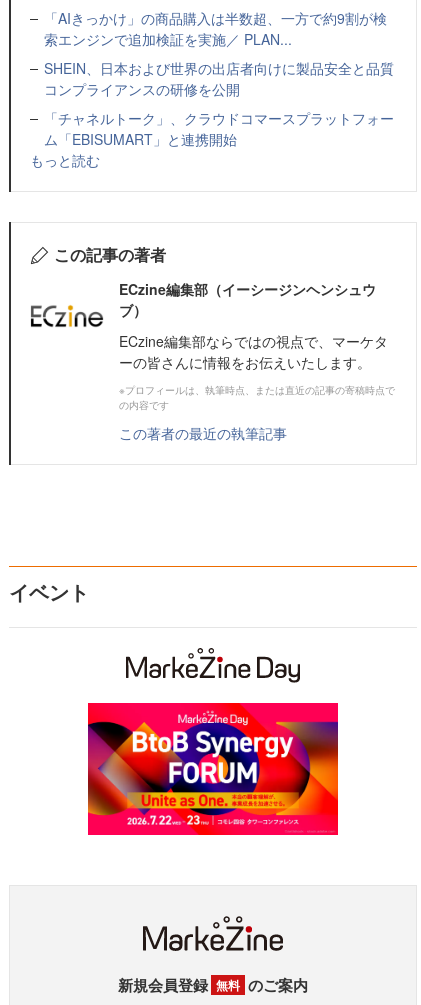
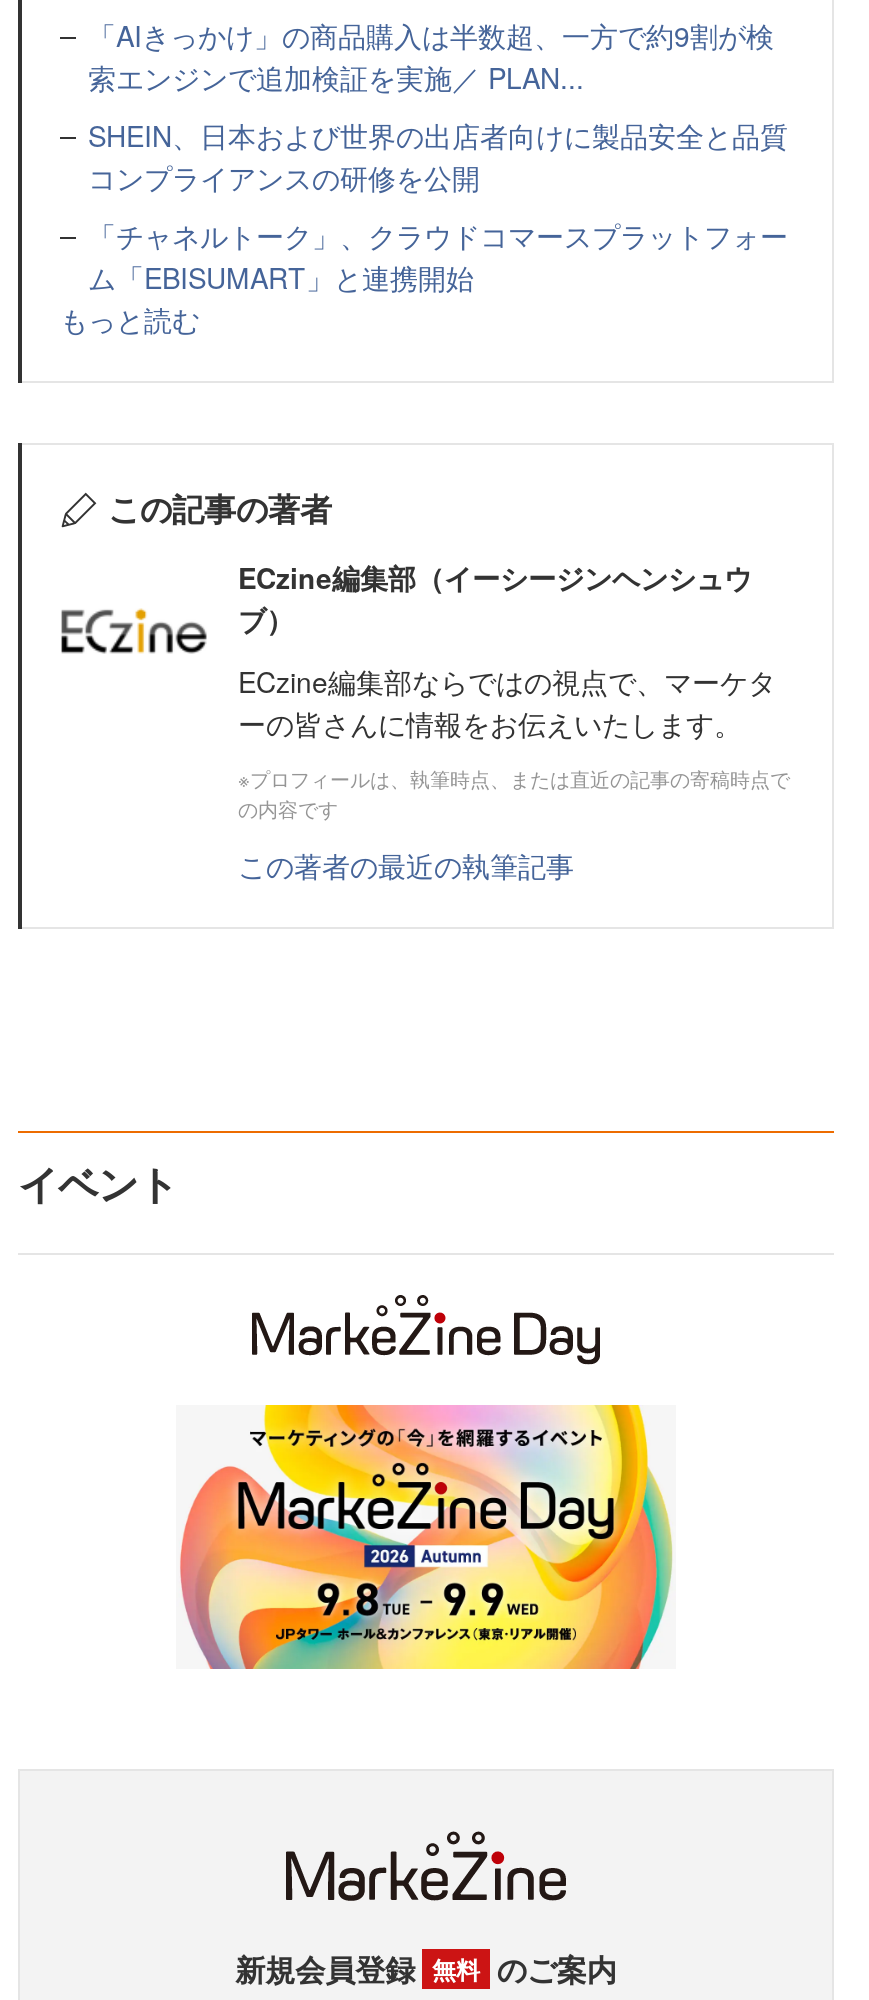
[87,702,339,836] [image] -> [176,1403,676,1671] [image]

